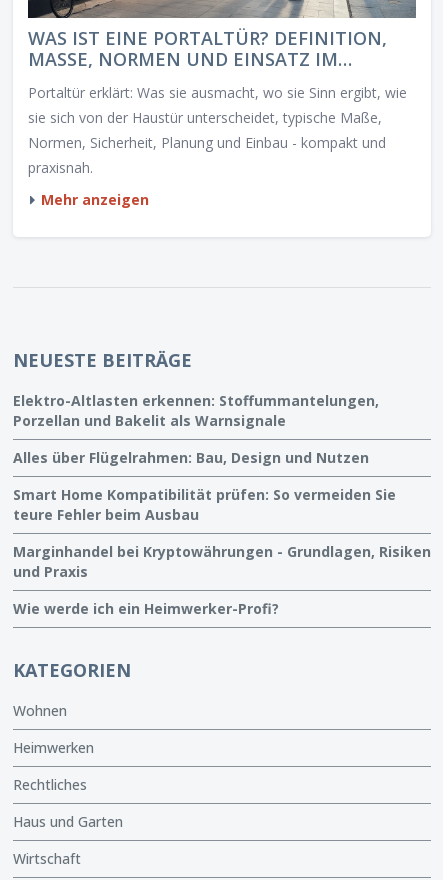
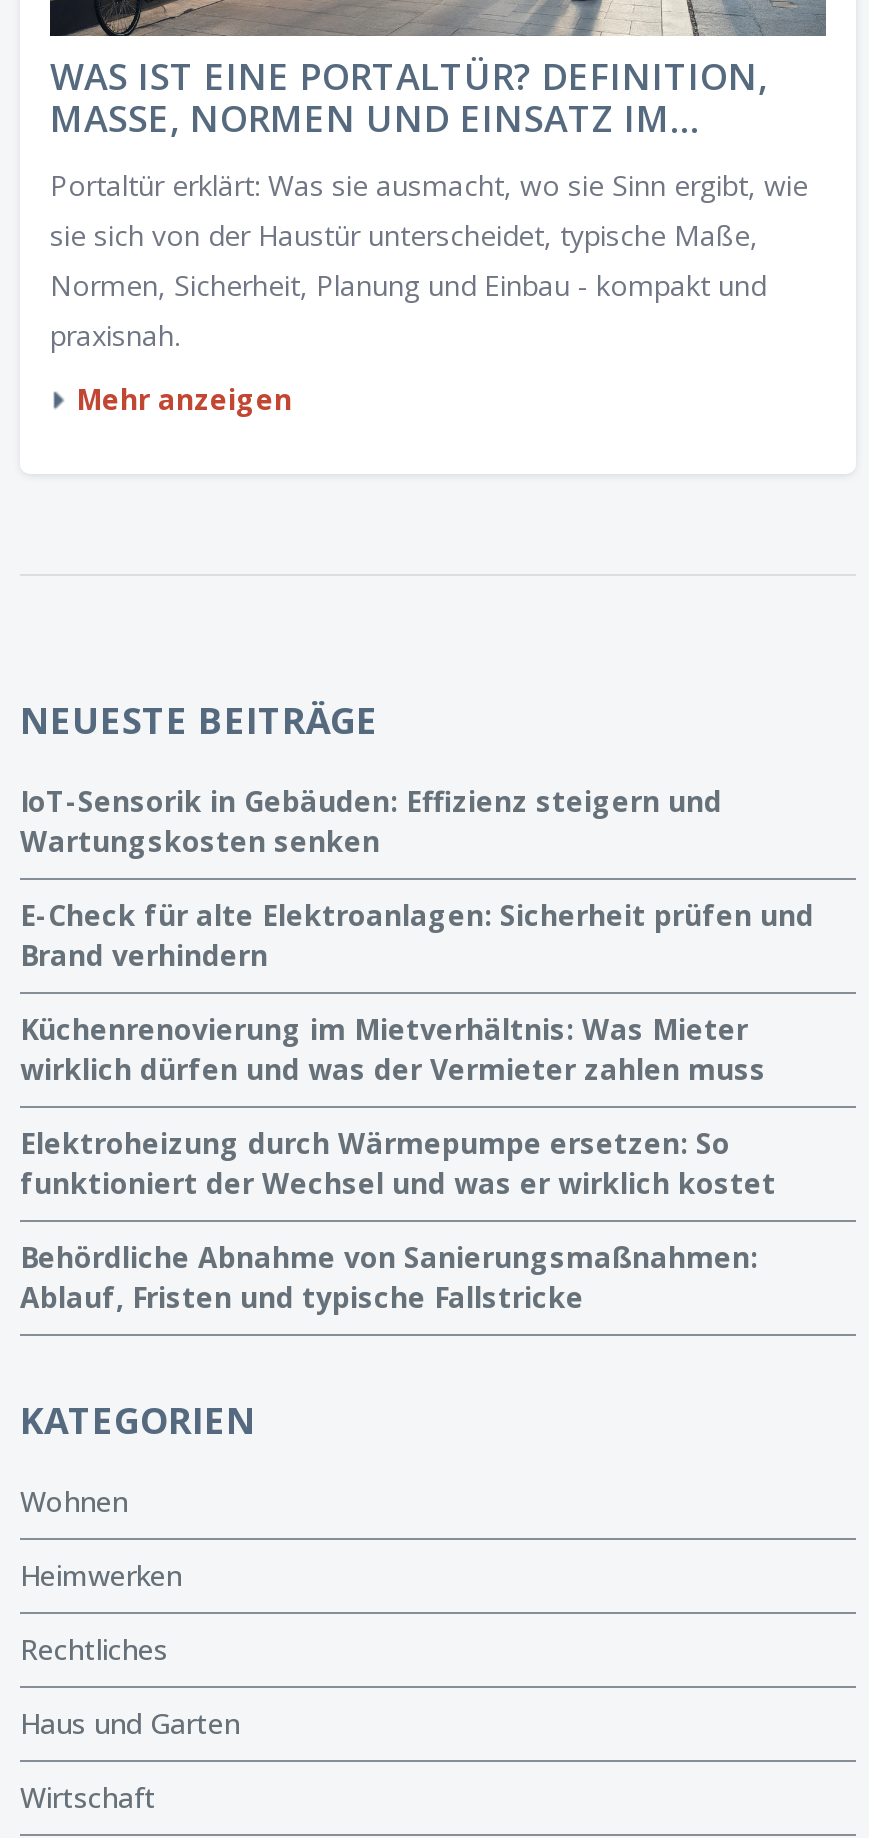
[13,391,379,430] Elektro-Altlasten erkennen: Stoffummantelungen, | Porzellan und Bakelit als Warnsignale -> [20,782,722,860] IoT-Sensorik in Gebäuden: Effizienz steigern und | Wartungskosten senken
[13,448,369,467] Alles über Flügelrahmen: Bau, Design und Nutzen -> [20,896,814,974] E-Check für alte Elektroanlagen: Sicherheit prüfen und | Brand verhindern
[13,485,396,524] Smart Home Kompatibilität prüfen: So vermeiden Sie | teure Fehler beim Ausbau -> [20,1010,766,1088] Küchenrenovierung im Mietverhältnis: Was Mieter | wirklich dürfen und was der Vermieter zahlen muss
[13,542,431,581] Marginhandel bei Kryptowährungen - Grundlagen, Risiken | und Praxis -> [20,1124,776,1202] Elektroheizung durch Wärmepumpe ersetzen: So | funktioniert der Wechsel und was er wirklich kostet
[13,599,279,618] Wie werde ich ein Heimwerker-Profi? -> [20,1238,758,1316] Behördliche Abnahme von Sanierungsmaßnahmen: | Ablauf, Fristen und typische Fallstricke

